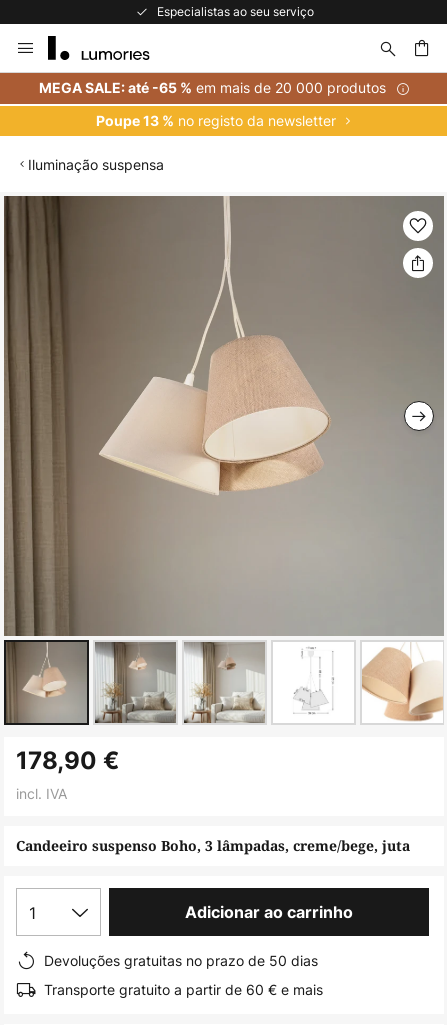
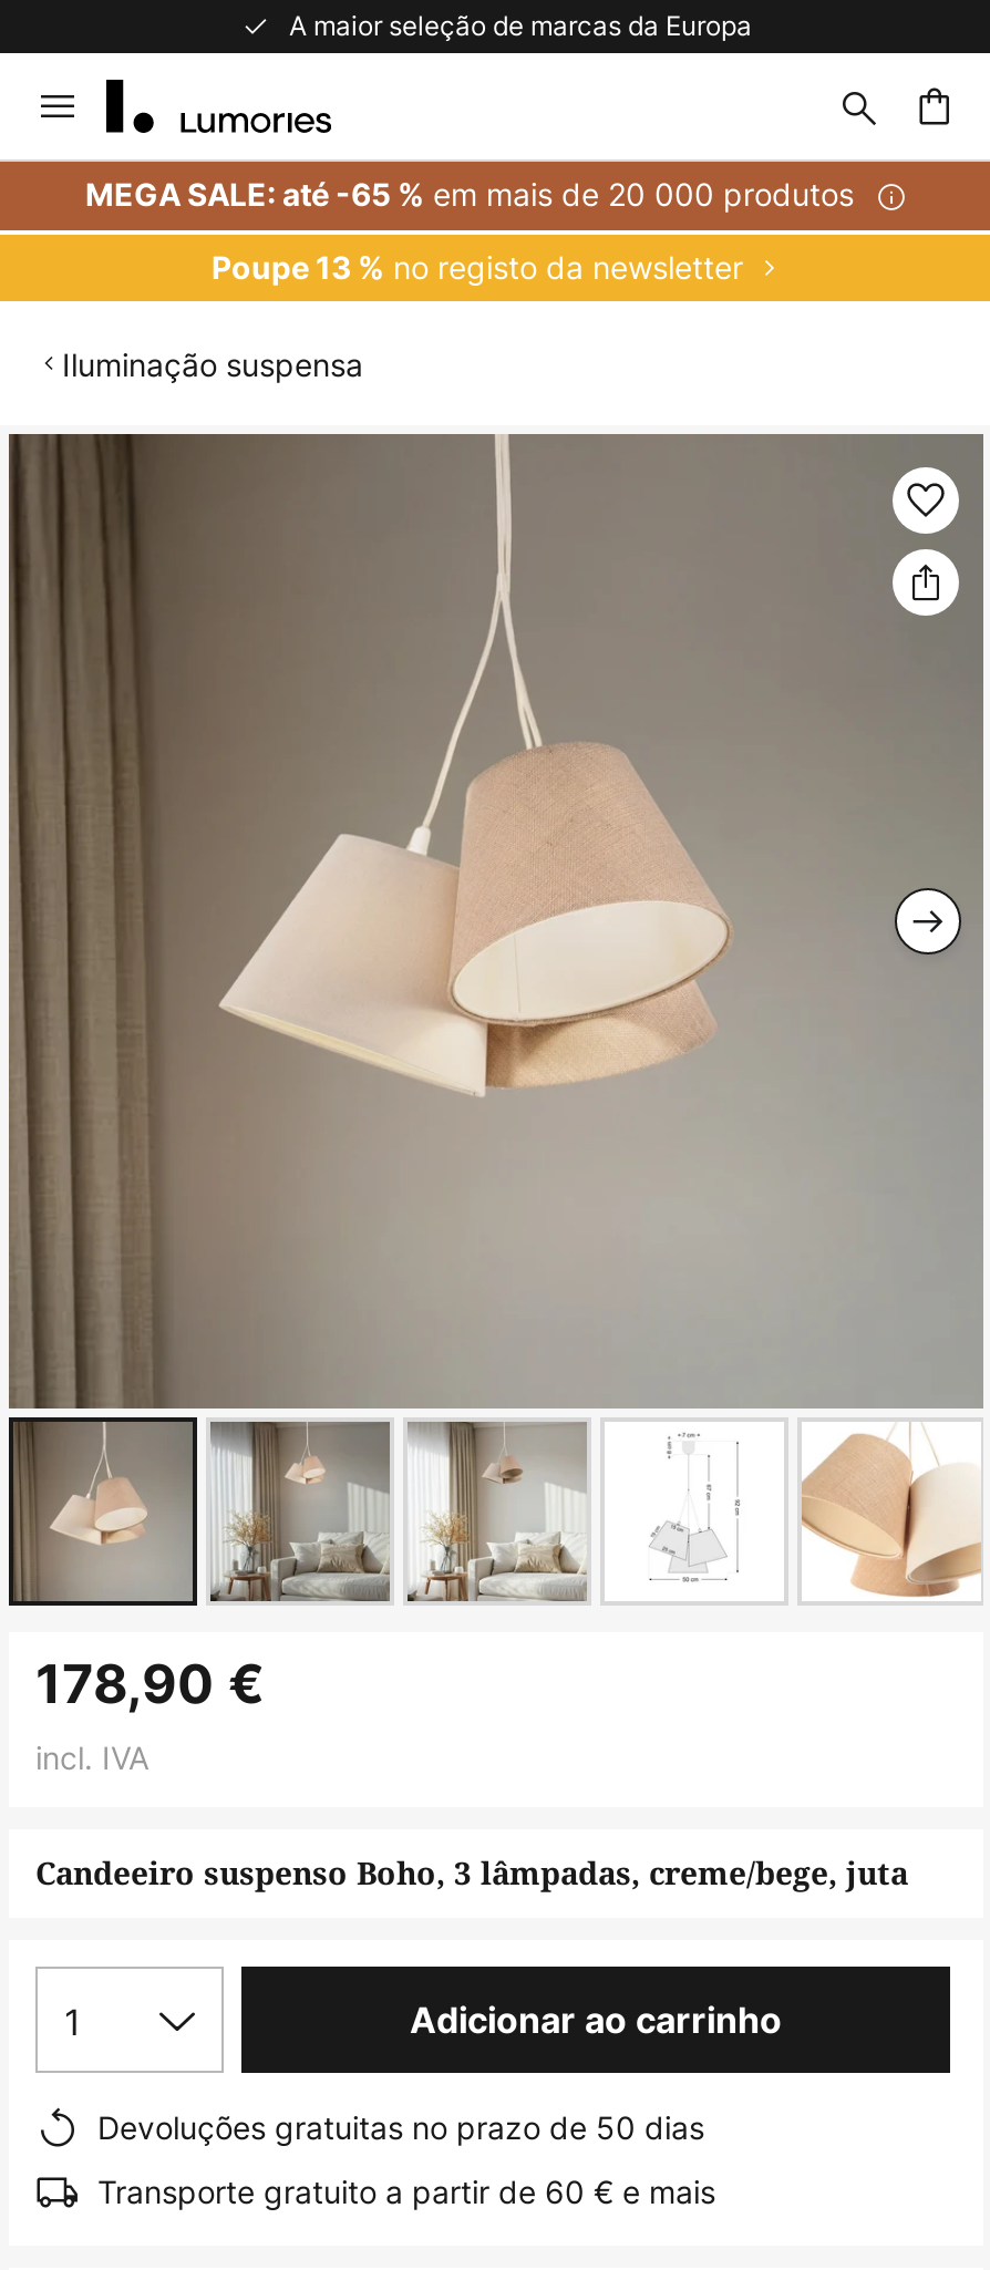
[156,3,313,20] Especialistas ao seu serviço -> [289,7,752,44] A maior seleção de marcas da Europa

